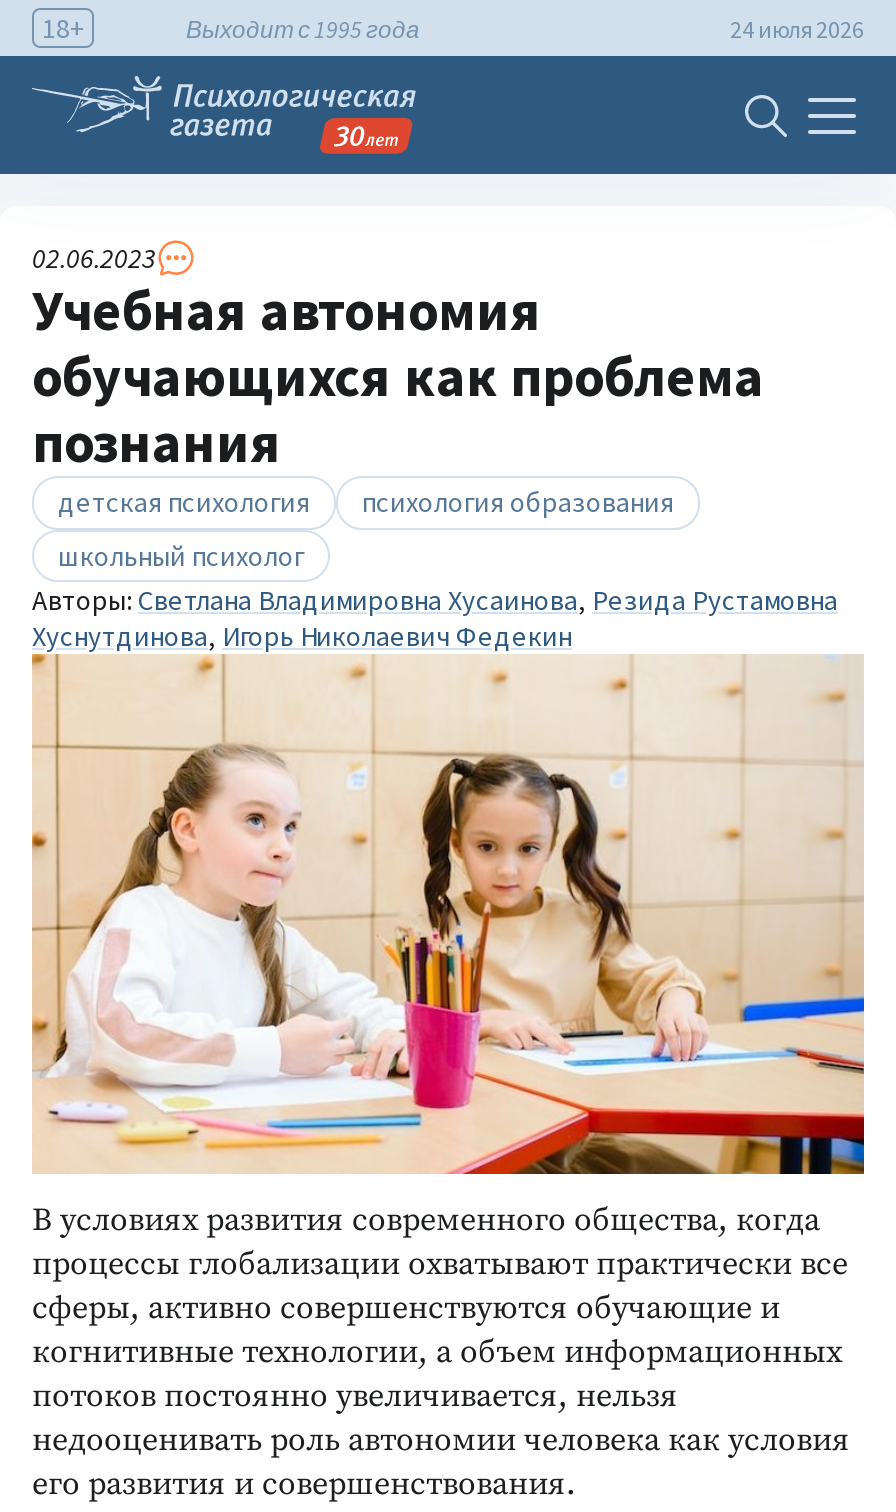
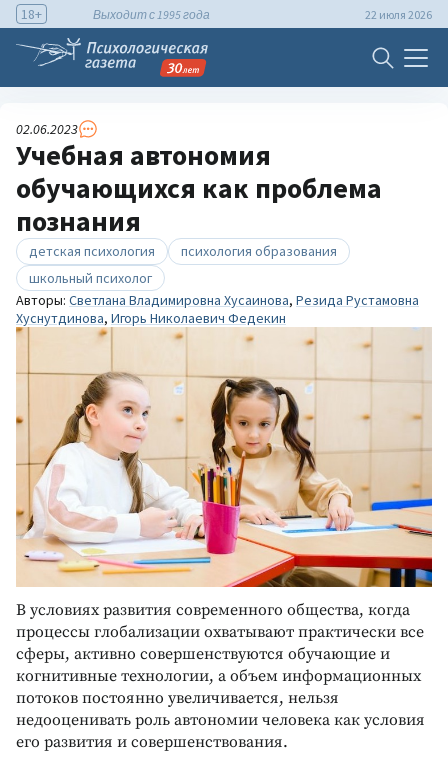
[730,13,864,43] 24 июля 2026 -> [365,6,432,21] 22 июля 2026

